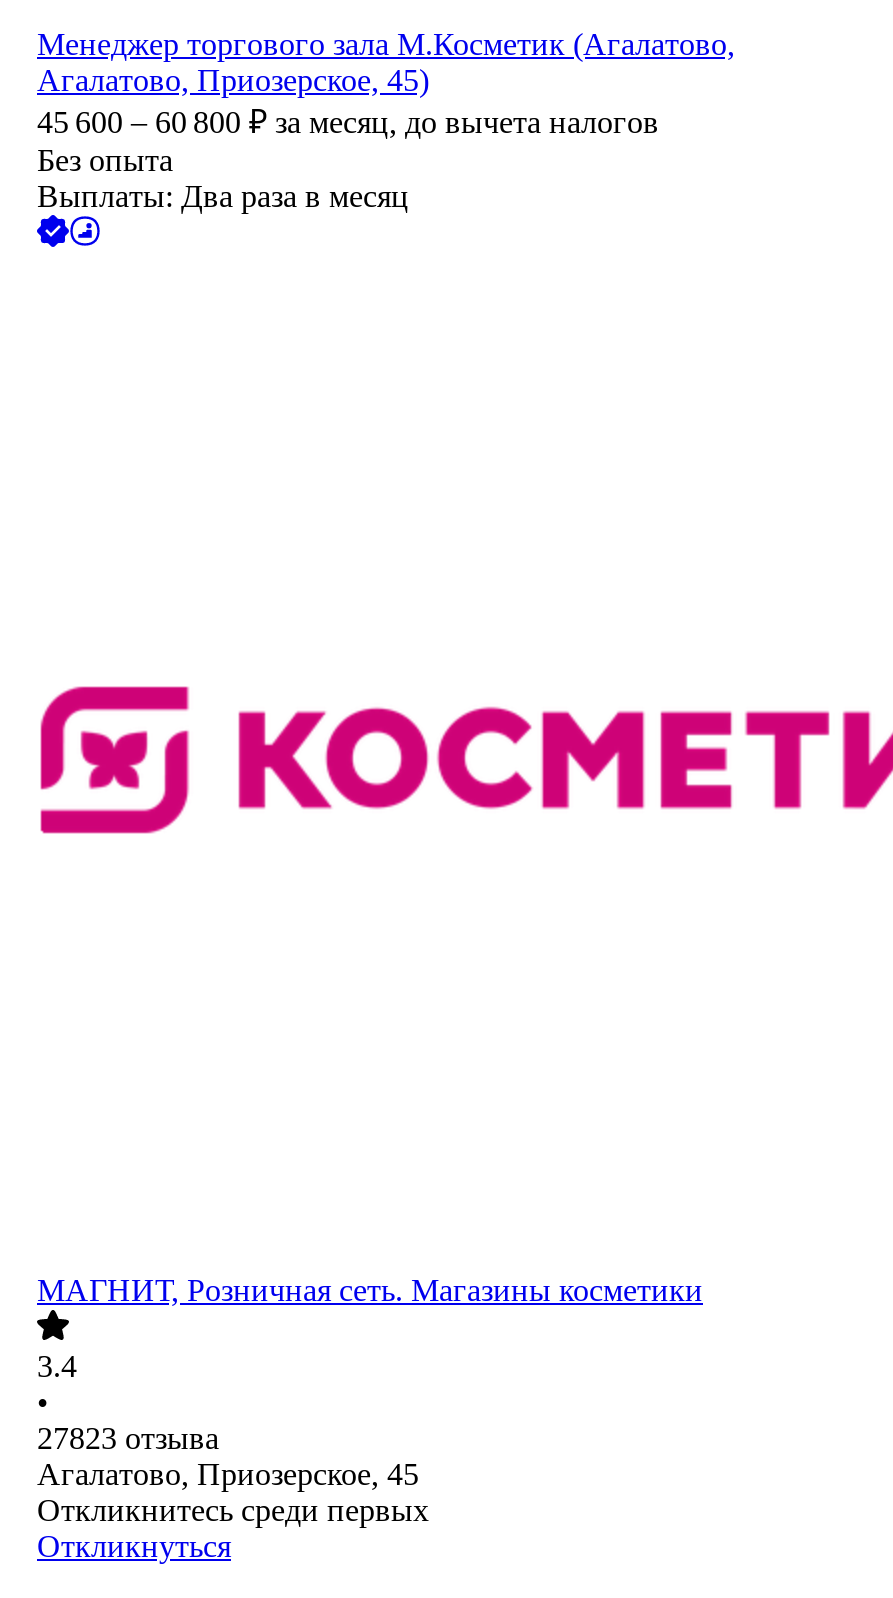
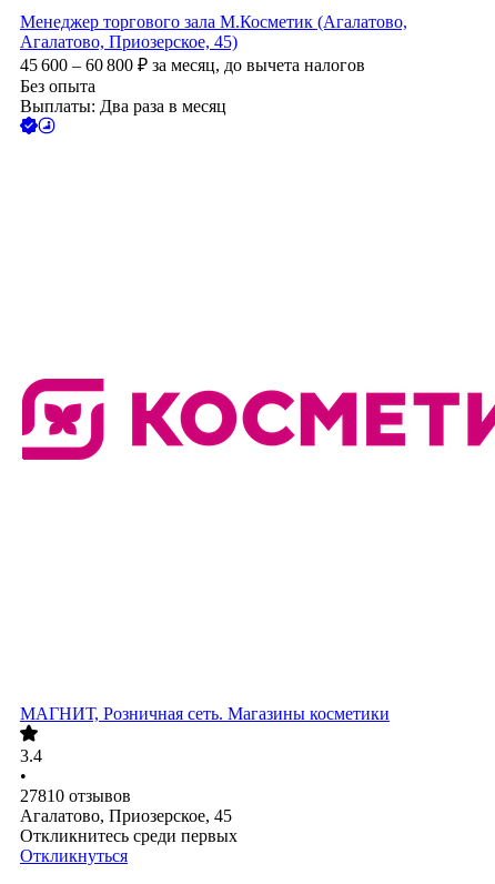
[37,1422,219,1456] 27823 отзыва -> [20,787,131,805] 27810 отзывов

